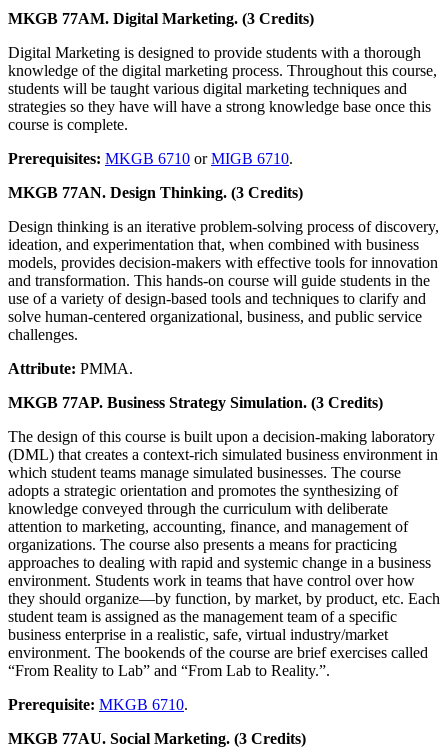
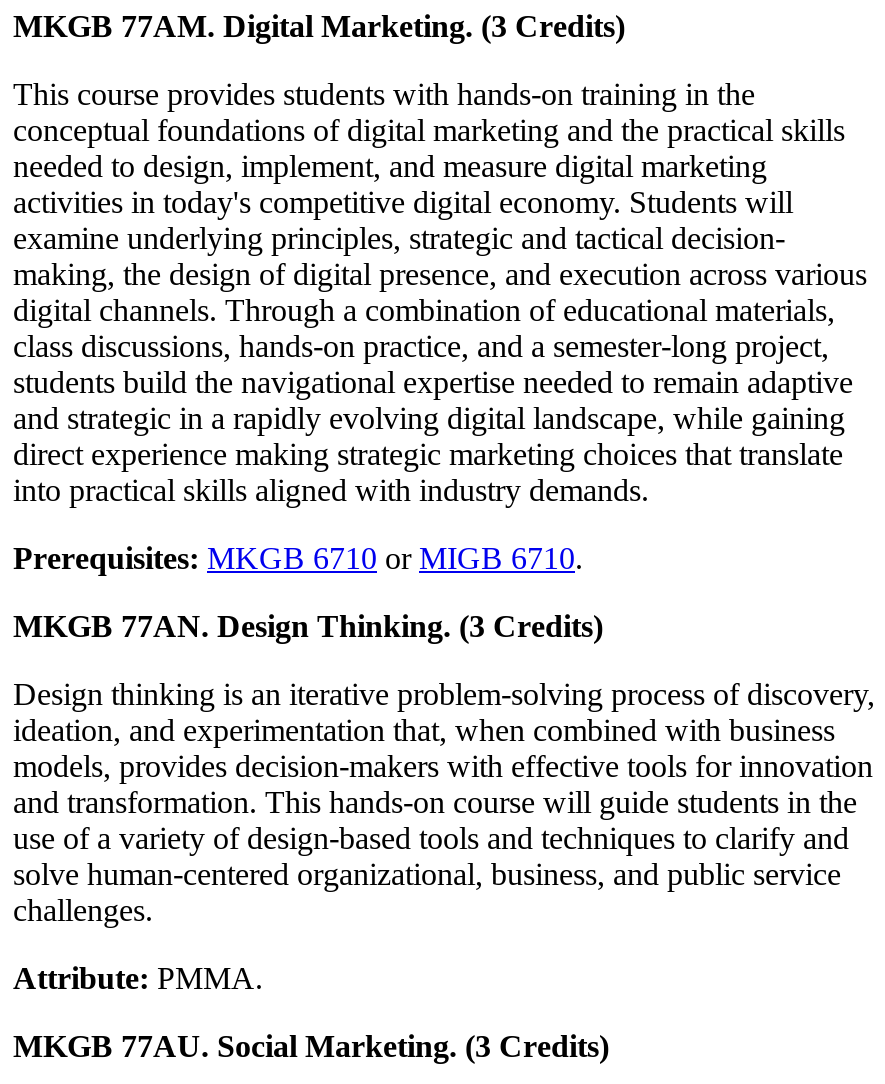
[8,44,437,133] Digital Marketing is designed to provide students with a thorough | knowledge of the digital marketing process. Throughout this course, | students will be taught various digital marketing techniques and | strategies so they have will have a strong knowledge base once this | course is complete. -> [13,77,867,507] This course provides students with hands-on training in the | conceptual foundations of digital marketing and the practical skills | needed to design, implement, and measure digital marketing | activities in today's competitive digital economy. Students will | examine underlying principles, strategic and tactical decision- | making, the design of digital presence, and execution across various | digital channels. Through a combination of educational materials, | class discussions, hands-on practice, and a semester-long project, | students build the navigational expertise needed to remain adaptive | and strategic in a rapidly evolving digital landscape, while gaining | direct experience making strategic marketing choices that translate | into practical skills aligned with industry demands.
moved [8,150,439,377] -> [13,541,875,995]: Prerequisites: MKGB 6710 or MIGB 6710. | MKGB 77AN. Design Thinking. (3 Credits) | Design thinking is an iterative problem-solving process of discovery, | ... | challenges. | Attribute: PMMA.
[8,394,440,713] MKGB 77AP. Business Strategy Simulation. (3 Credits) | The design of this course is built upon a decision-making laboratory | (DML) that creates a context-rich simulated business environment in | which student teams manage simulated businesses. The course | adopts a strategic orientation and promotes the synthesizing of | knowledge conveyed through the curriculum with deliberate | attention to marketing, accounting, finance, and management of | organizations. The course also presents a means for practicing | approaches to dealing with rapid and systemic change in a business | environment. Students work in teams that have control over how | they should organize—by function, by market, by product, etc. Each | student team is assigned as the management team of a specific | business enterprise in a realistic, safe, virtual industry/market | environment. The bookends of the course are brief exercises called | “From Reality to Lab” and “From Lab to Reality.”. | Prerequisite: MKGB 6710. -> none

